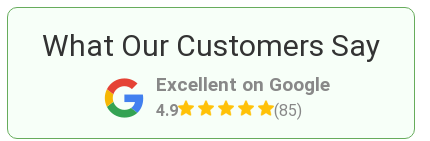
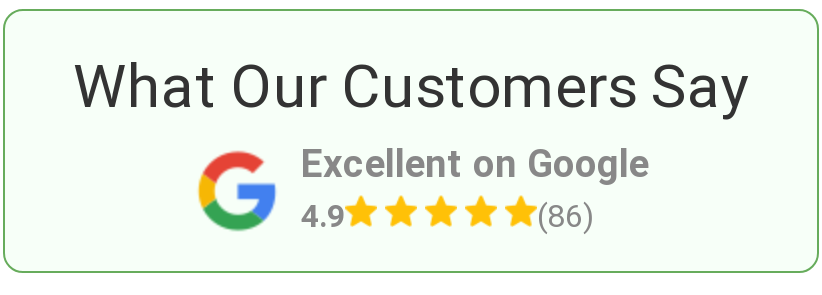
[274,101,302,120] (85) -> [537,197,593,235] (86)

